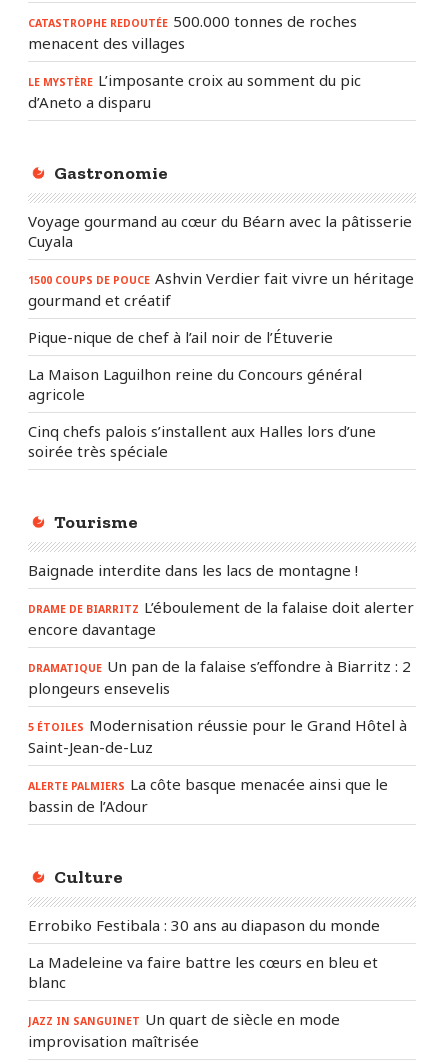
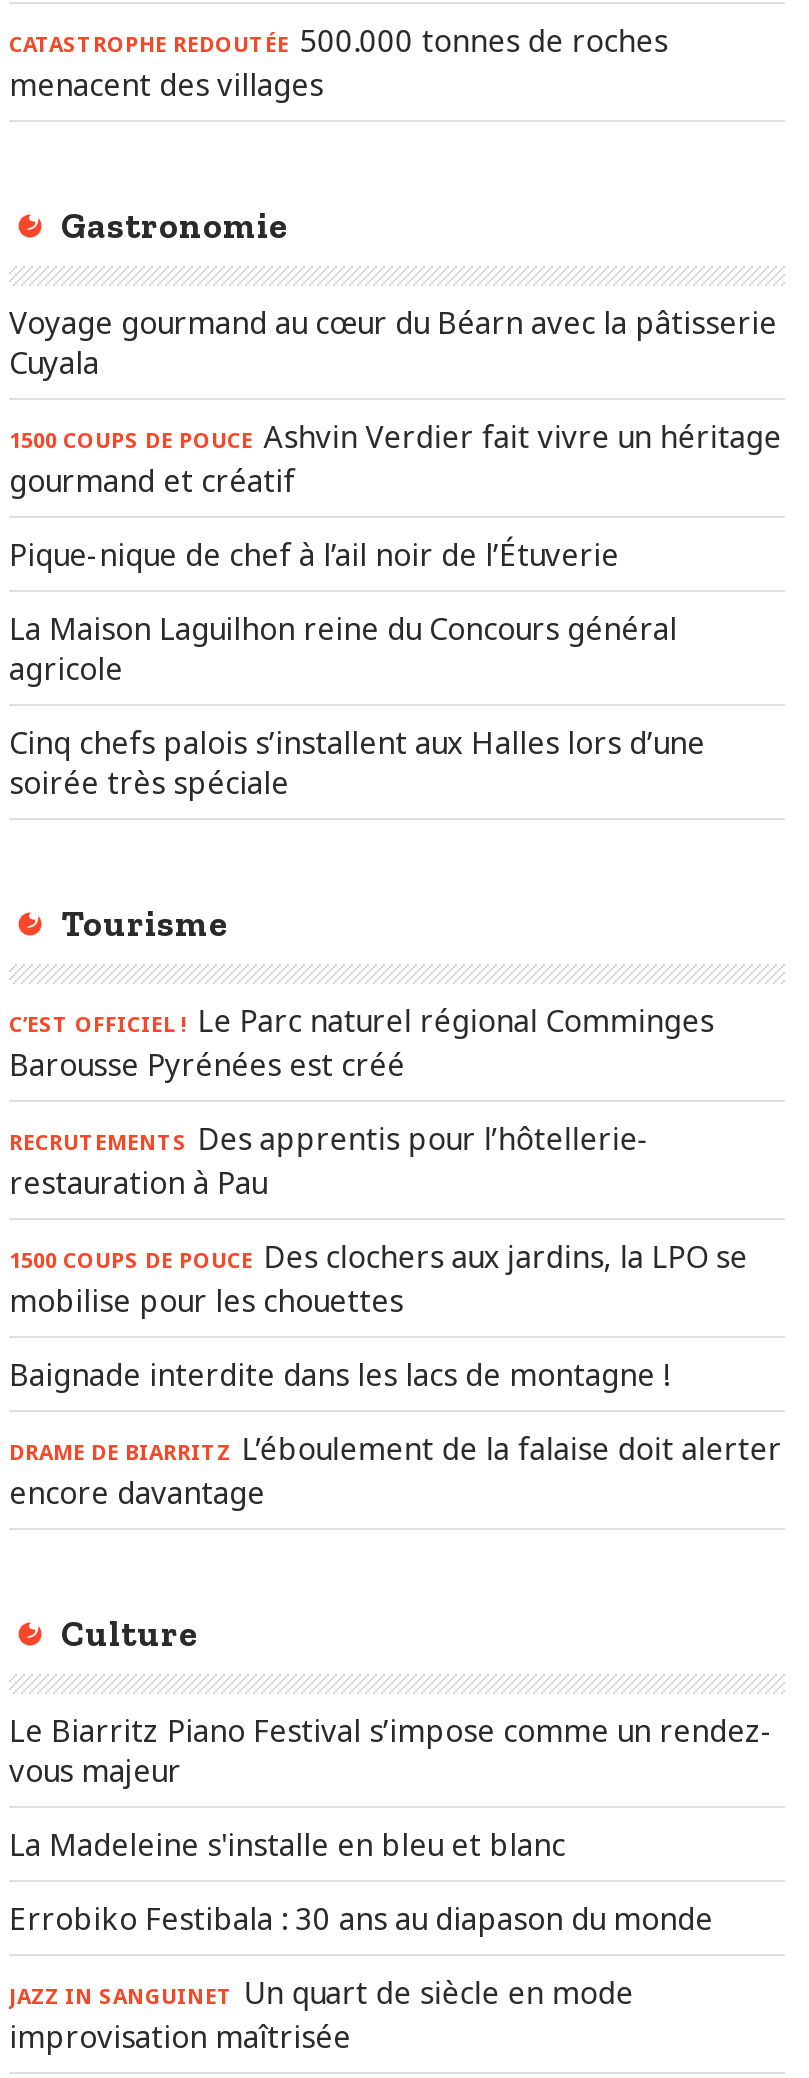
[28,70,361,112] LE MYSTÈRE L’imposante croix au somment du pic | d’Aneto a disparu -> none
moved [28,162,414,533] -> [9,204,781,946]: Gastronomie | Voyage gourmand au cœur du Béarn avec la pâtisserie | Cuyala | ... | soirée très spéciale | Tourisme
none -> [9,1000,747,1320] C’EST OFFICIEL ! Le Parc naturel régional Comminges | Barousse Pyrénées est créé | RECRUTEMENTS Des apprentis pour l’hôtellerie- | restauration à Pau | 1500 COUPS DE POUCE Des clochers aux jardins, la LPO se | mobilise pour les chouettes
moved [28,560,414,639] -> [9,1354,781,1512]: Baignade interdite dans les lacs de montagne ! | DRAME DE BIARRITZ L’éboulement de la falaise doit alerter | encore davantage
[28,656,411,816] DRAMATIQUE Un pan de la falaise s’effondre à Biarritz : 2 | plongeurs ensevelis | 5 ÉTOILES Modernisation réussie pour le Grand Hôtel à | Saint-Jean-de-Luz | ALERTE PALMIERS La côte basque menacée ainsi que le | bassin de l’Adour -> none
moved [54,866,123,888] -> [61,1612,199,1656]: Culture
none -> [9,1710,773,1864] Le Biarritz Piano Festival s’impose comme un rendez- | vous majeur | La Madeleine s'installe en bleu et blanc
moved [28,915,380,935] -> [9,1898,713,1938]: Errobiko Festibala : 30 ans au diapason du monde
[28,952,378,992] La Madeleine va faire battre les cœurs en bleu et | blanc -> none

